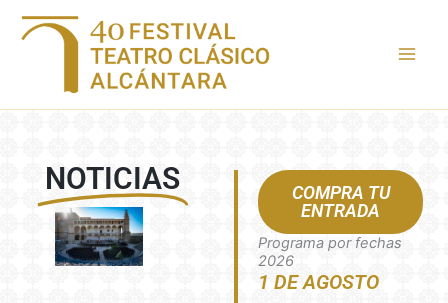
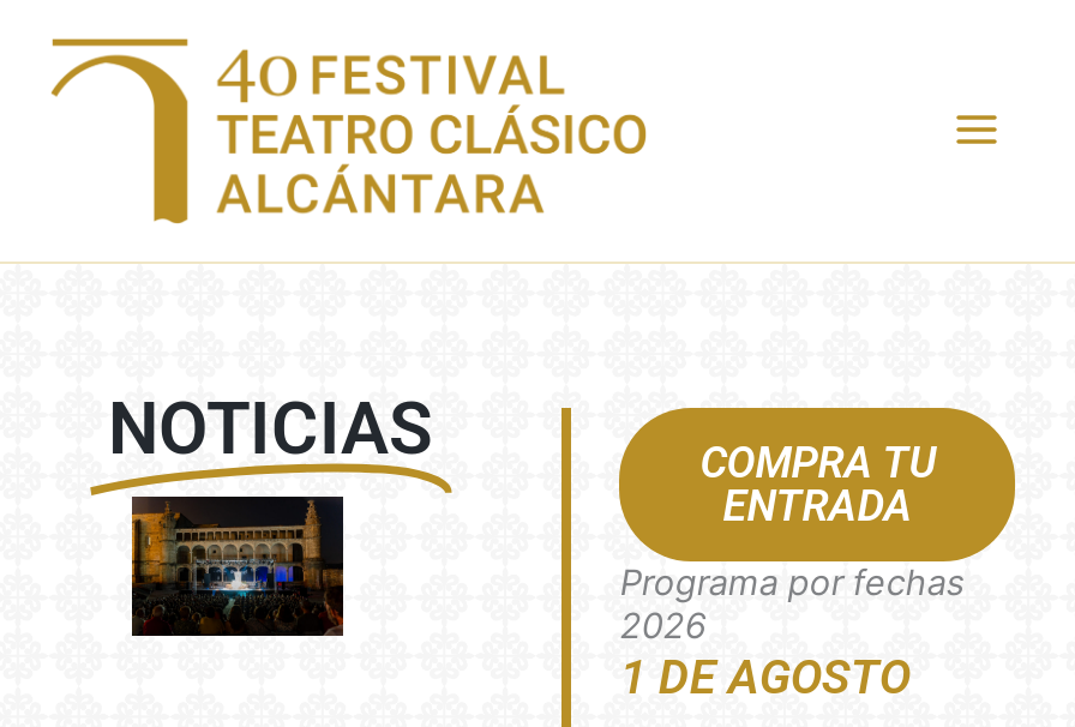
[54,206,144,267] [image] -> [130,494,346,638] [image]

